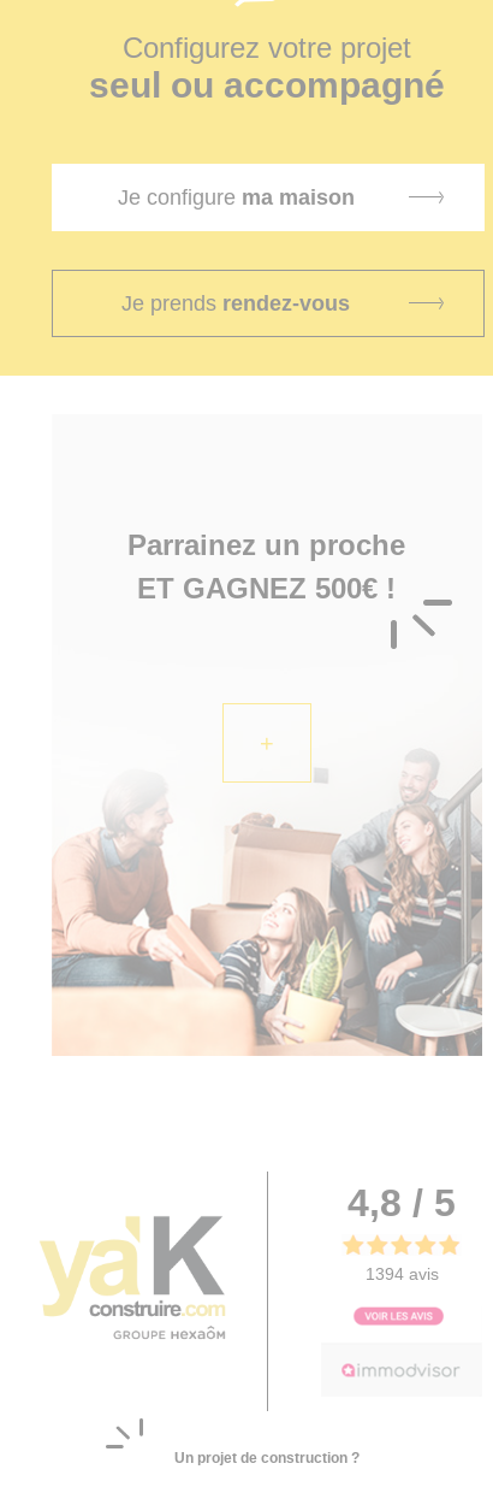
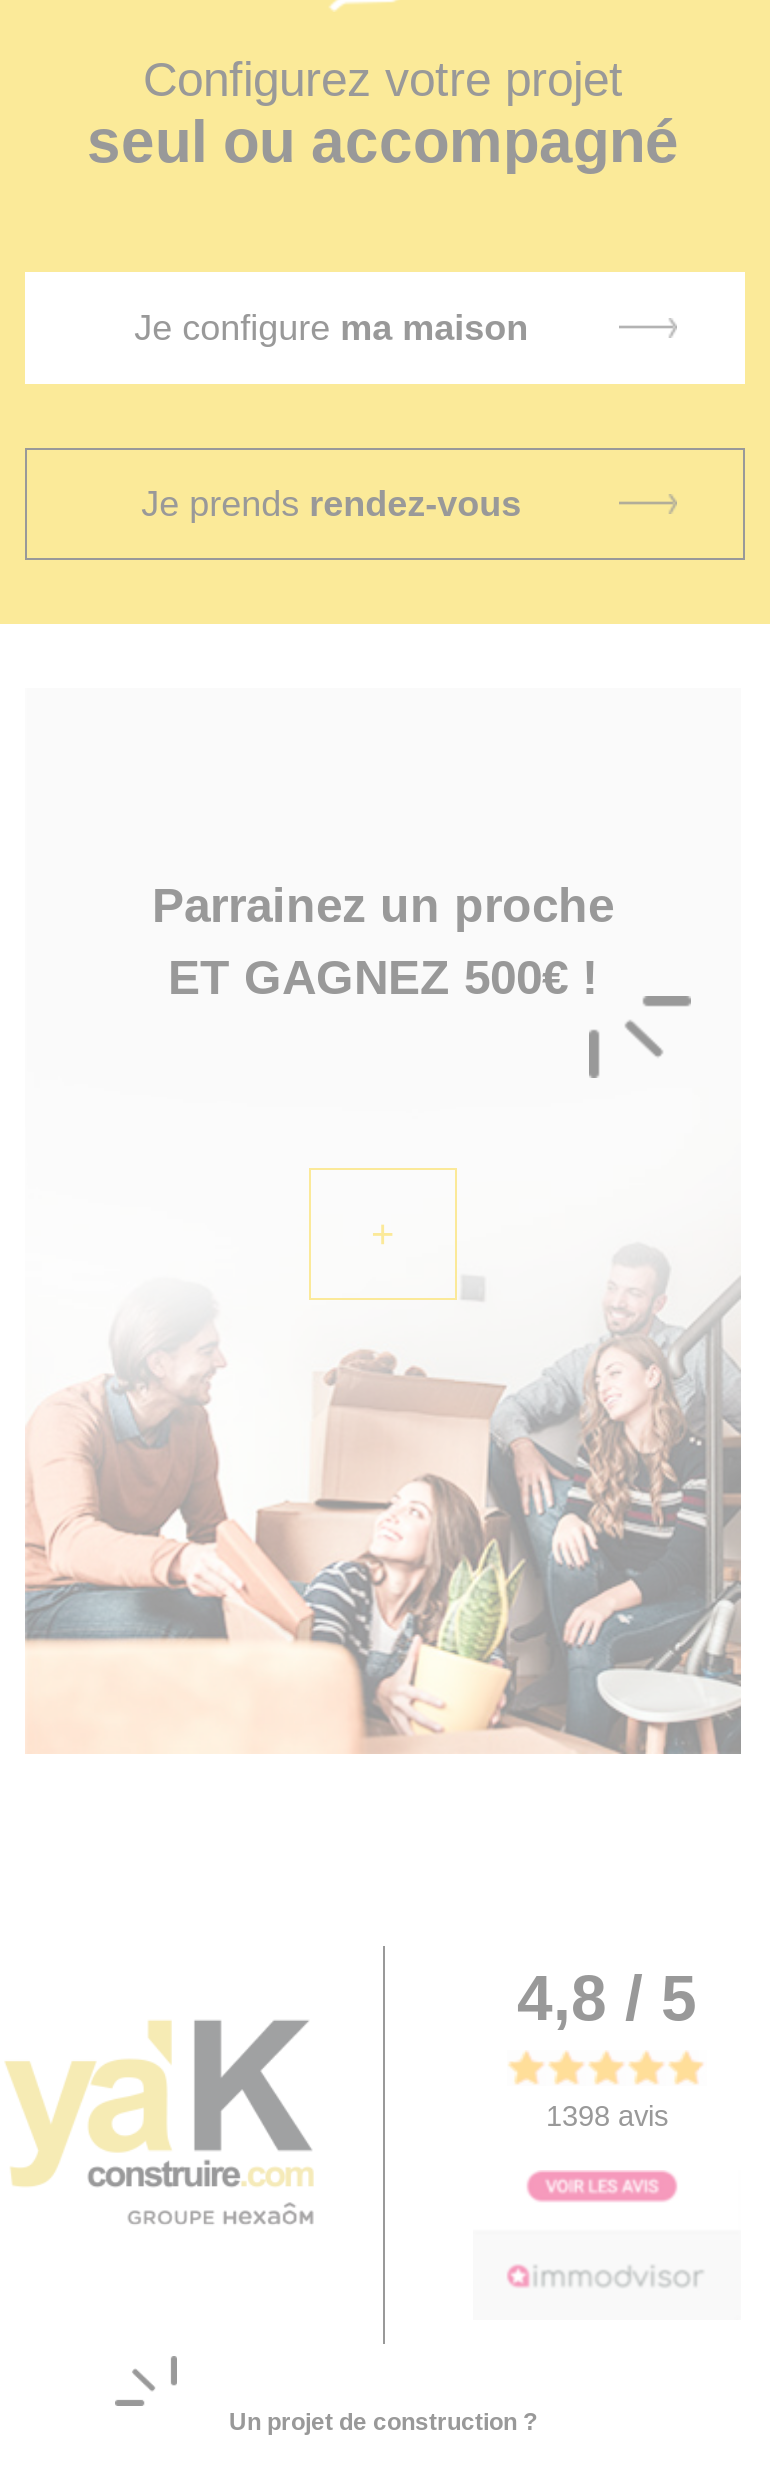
[365,1264,438,1284] 1394 avis -> [546,2100,668,2132] 1398 avis

